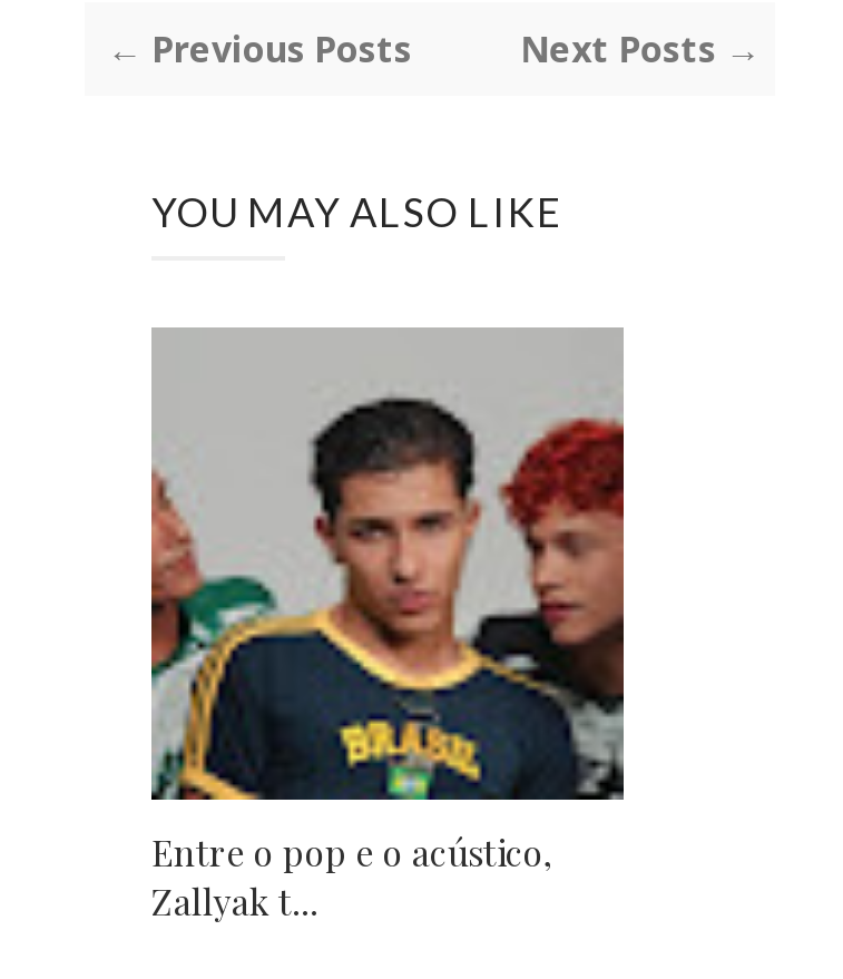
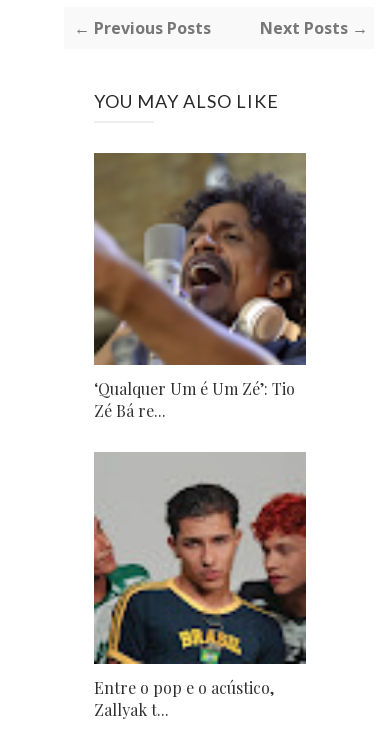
none -> [93,153,307,421] [image] | ‘Qualquer Um é Um Zé’: Tio | Zé Bá re...

